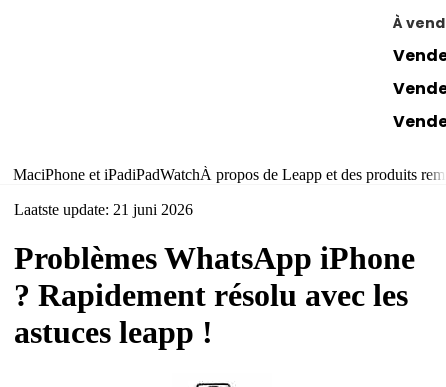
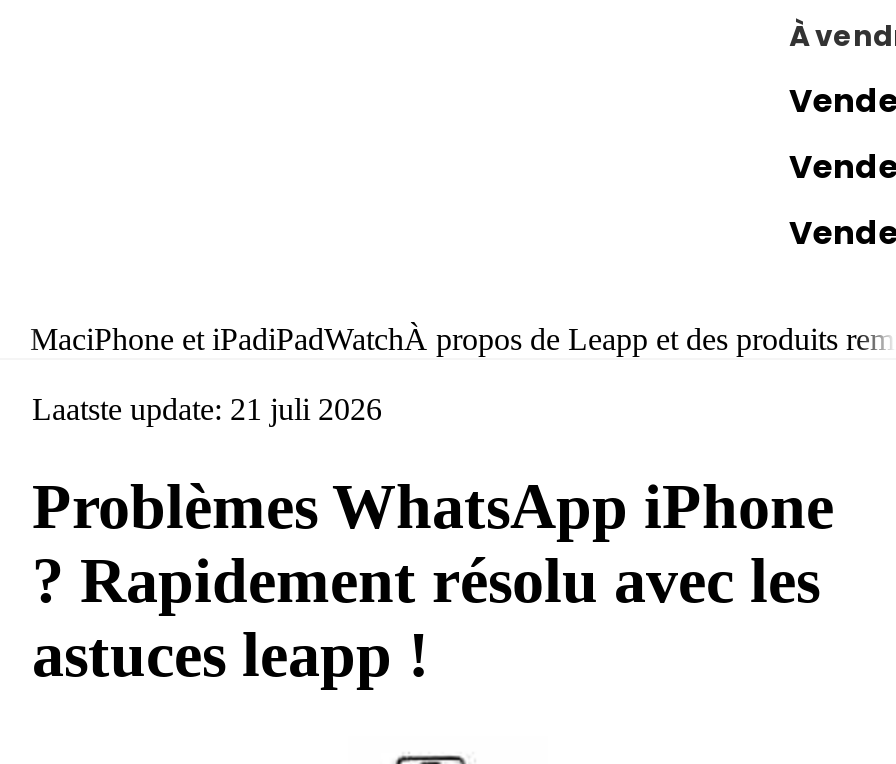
[14,201,193,218] Laatste update: 21 juni 2026 -> [32,392,382,426] Laatste update: 21 juli 2026

